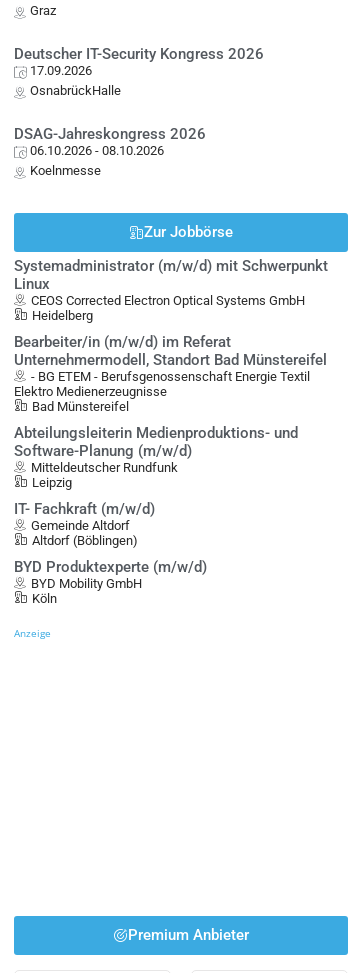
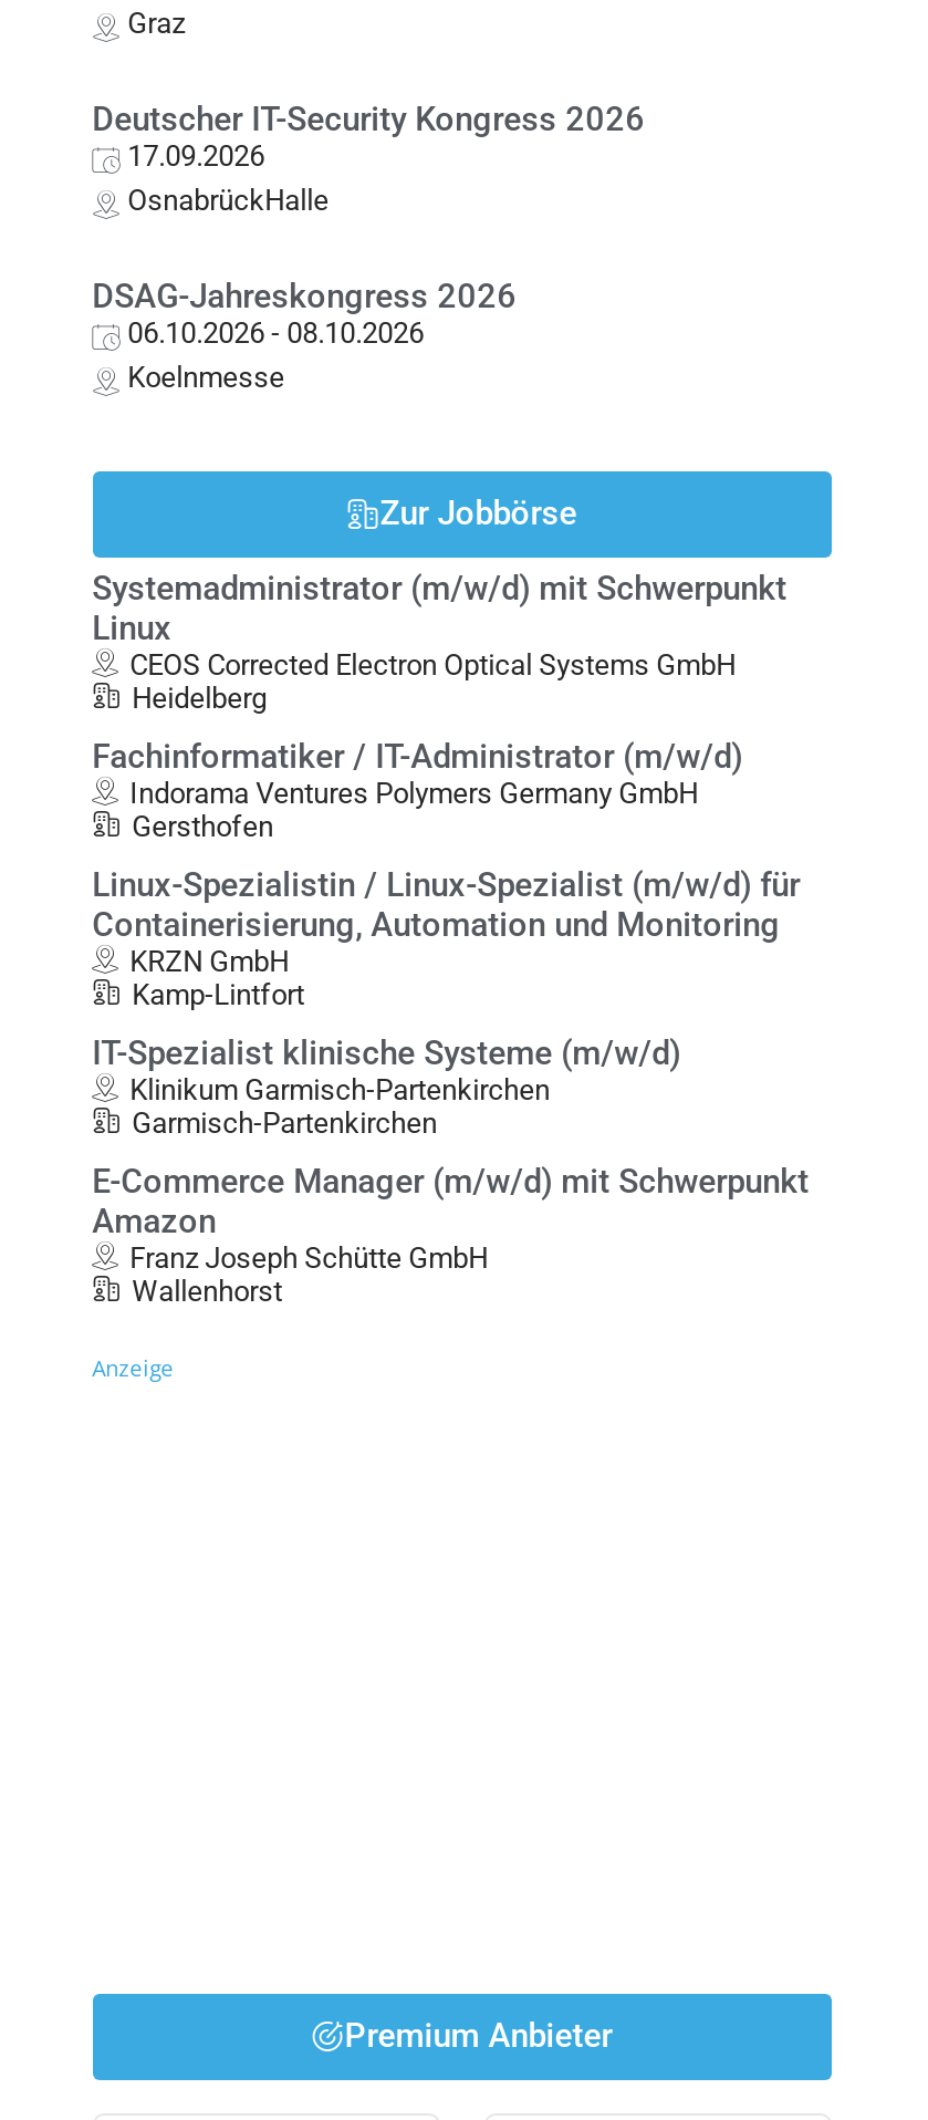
[14,333,327,414] Bearbeiter/in (m/w/d) im Referat | Unternehmermodell, Standort Bad Münstereifel | - BG ETEM - Berufsgenossenschaft Energie Textil | Elektro Medienerzeugnisse | Bad Münstereifel -> [92,737,742,843] Fachinformatiker / IT-Administrator (m/w/d) | Indorama Ventures Polymers Germany GmbH | Gersthofen
[14,424,298,490] Abteilungsleiterin Medienproduktions- und | Software-Planung (m/w/d) | Mitteldeutscher Rundfunk | Leipzig -> [92,865,800,1011] Linux-Spezialistin / Linux-Spezialist (m/w/d) für | Containerisierung, Automation und Monitoring | KRZN GmbH | Kamp-Lintfort
[14,500,155,548] IT- Fachkraft (m/w/d) | Gemeinde Altdorf | Altdorf (Böblingen) -> [92,1033,680,1140] IT-Spezialist klinische Systeme (m/w/d) | Klinikum Garmisch-Partenkirchen | Garmisch-Partenkirchen
[14,558,207,606] BYD Produktexperte (m/w/d) | BYD Mobility GmbH | Köln -> [92,1162,809,1308] E-Commerce Manager (m/w/d) mit Schwerpunkt | Amazon | Franz Joseph Schütte GmbH | Wallenhorst

